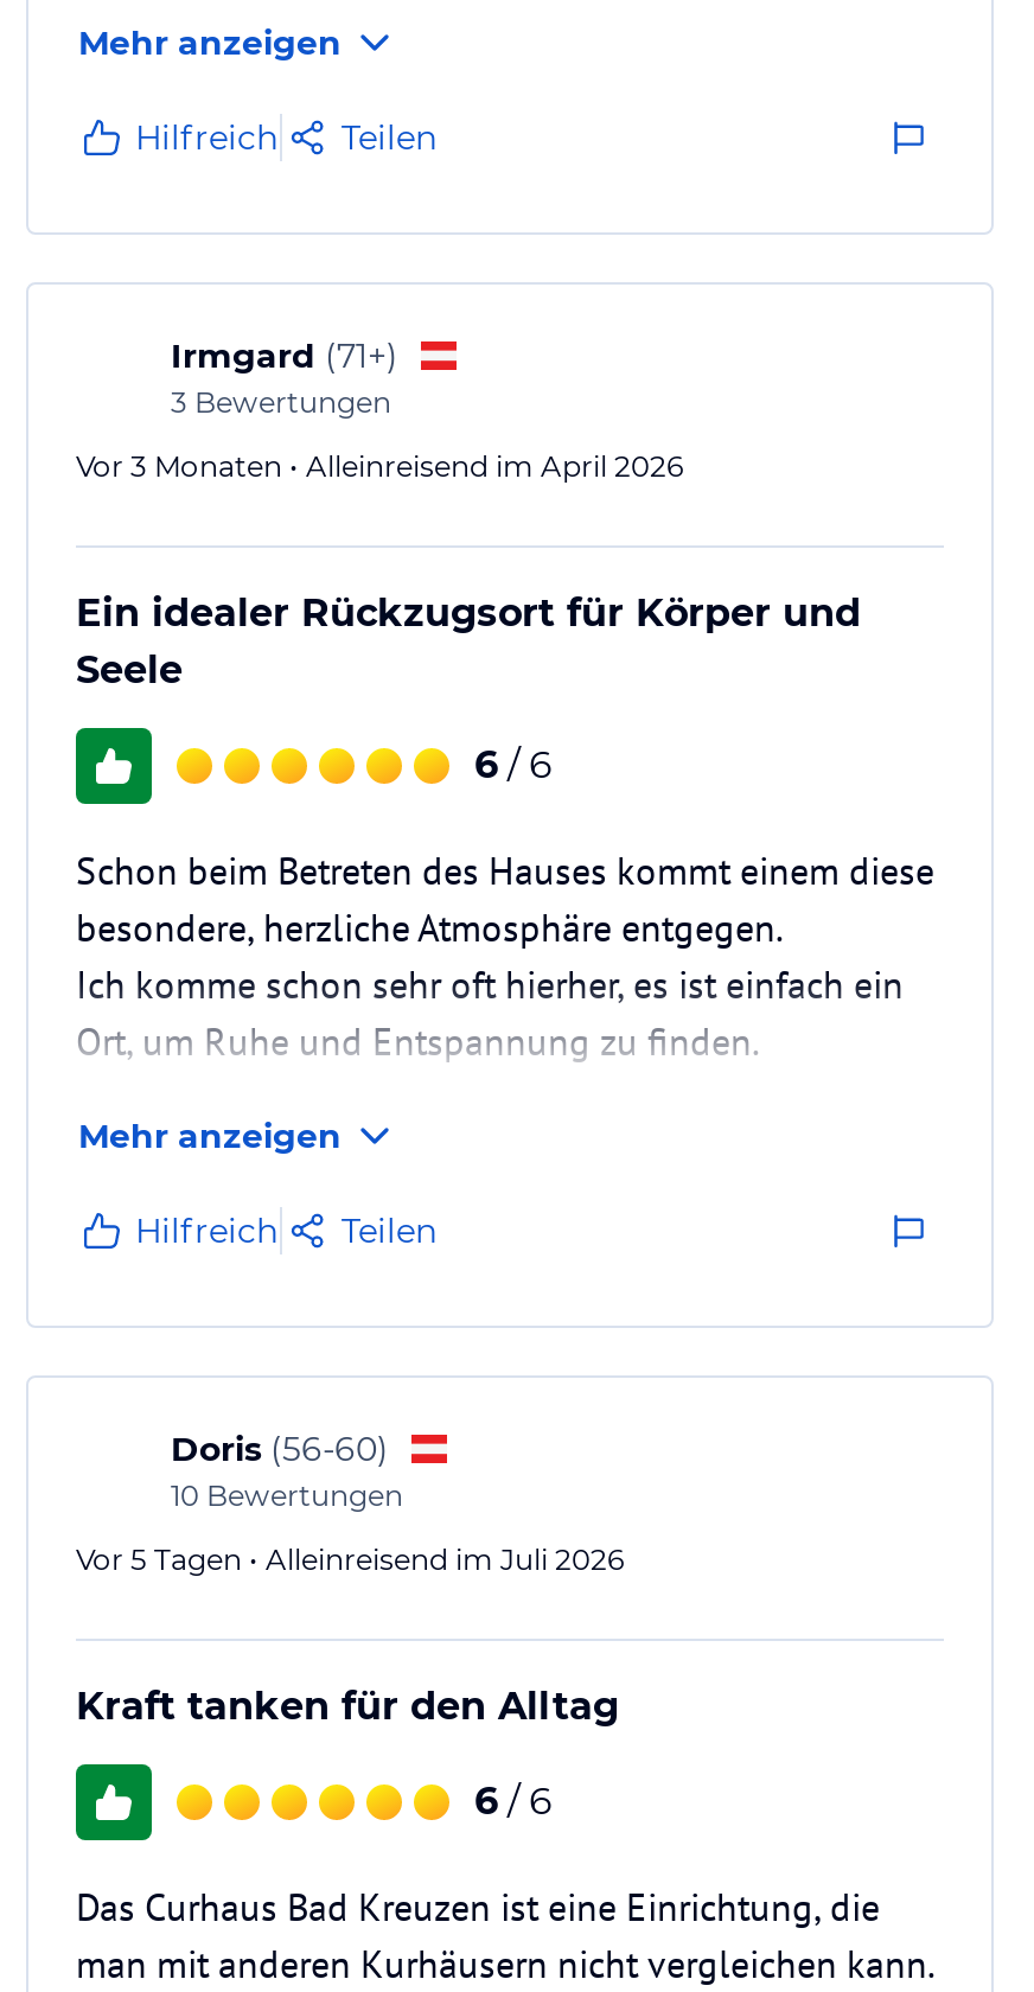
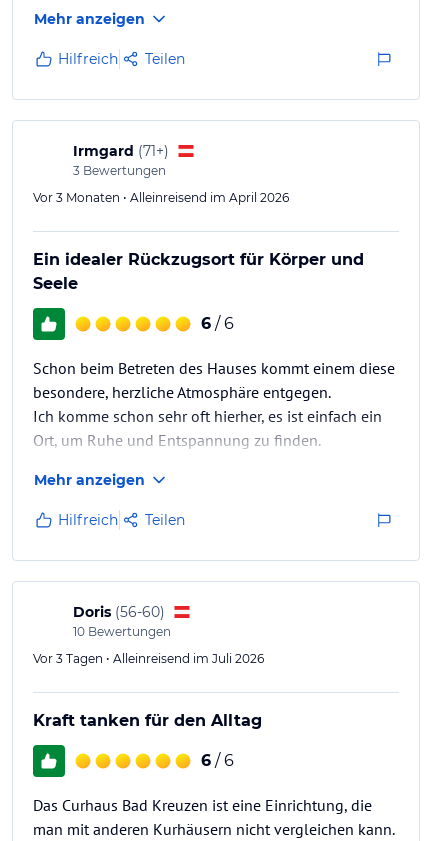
[76,1541,624,1576] Vor 5 Tagen • Alleinreisend im Juli 2026 -> [33,651,264,666] Vor 3 Tagen • Alleinreisend im Juli 2026

